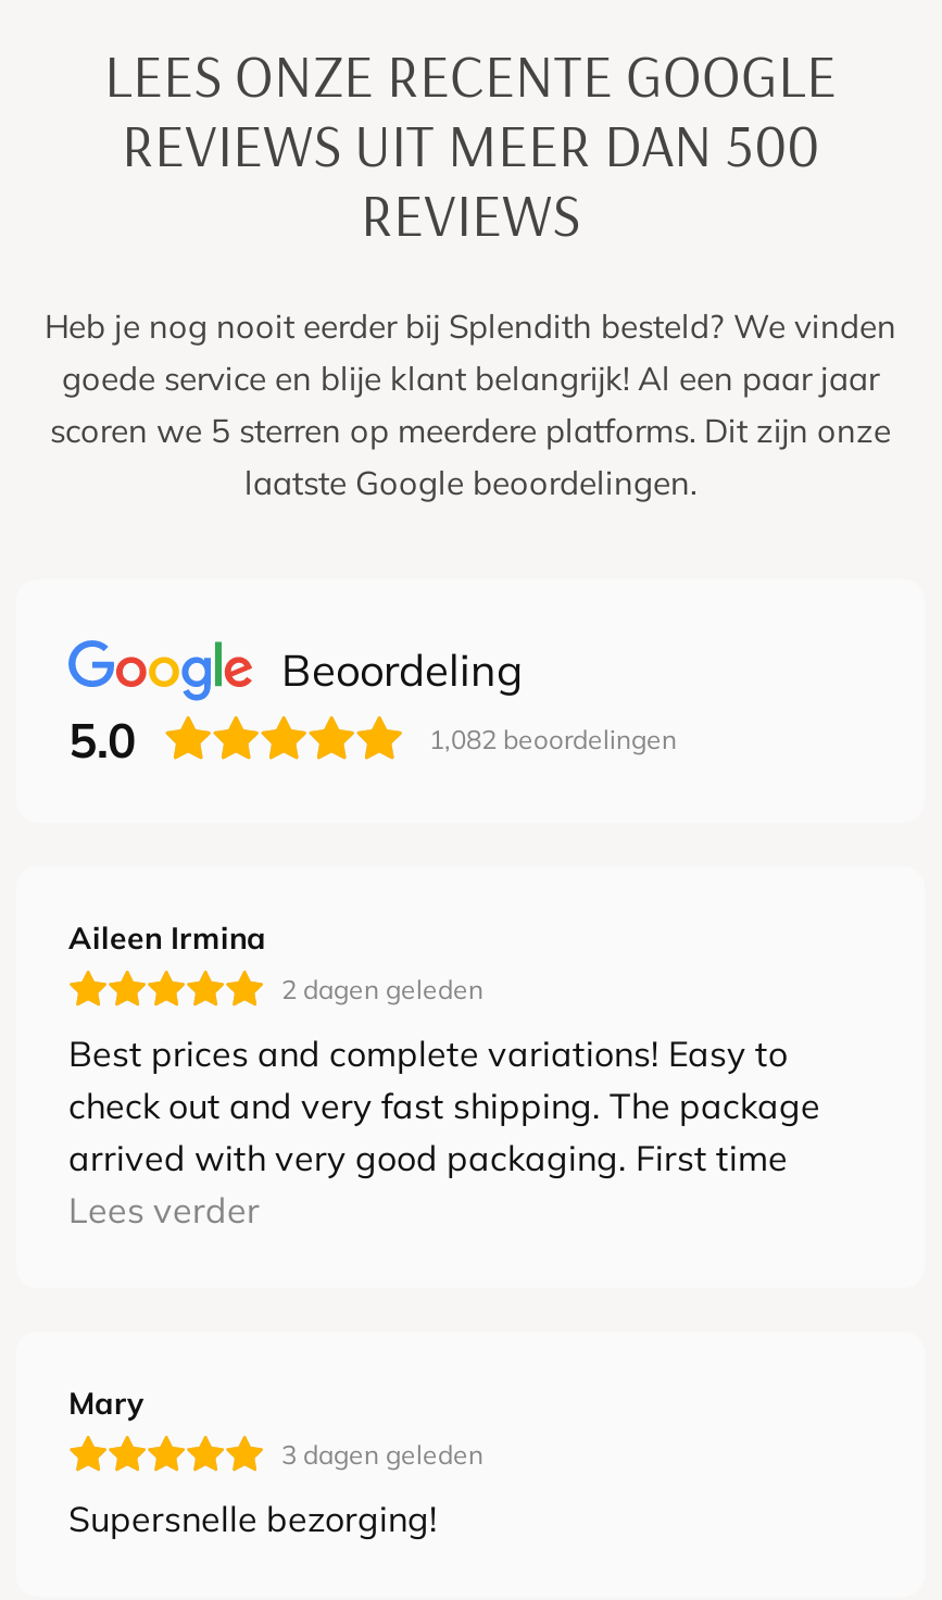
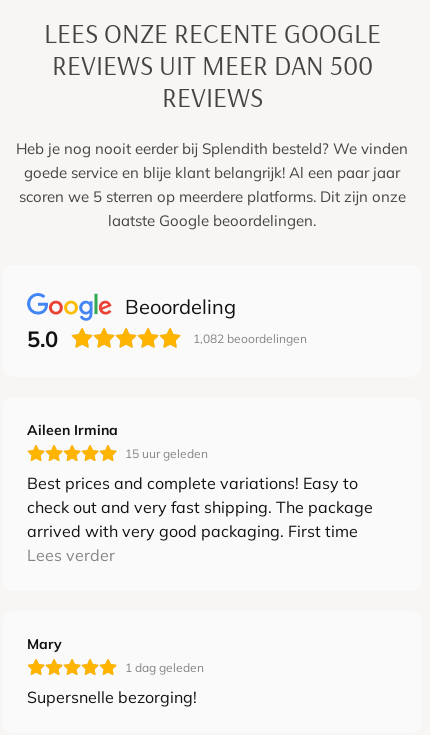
[281,972,483,1005] 2 dagen geleden -> [125,446,208,461] 15 uur geleden
[281,1437,483,1470] 3 dagen geleden -> [125,660,204,675] 1 dag geleden

